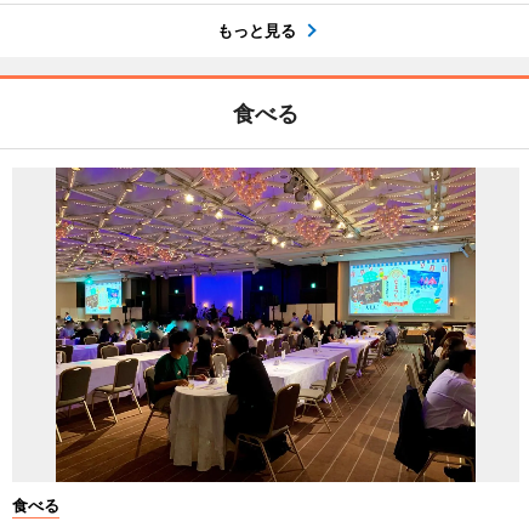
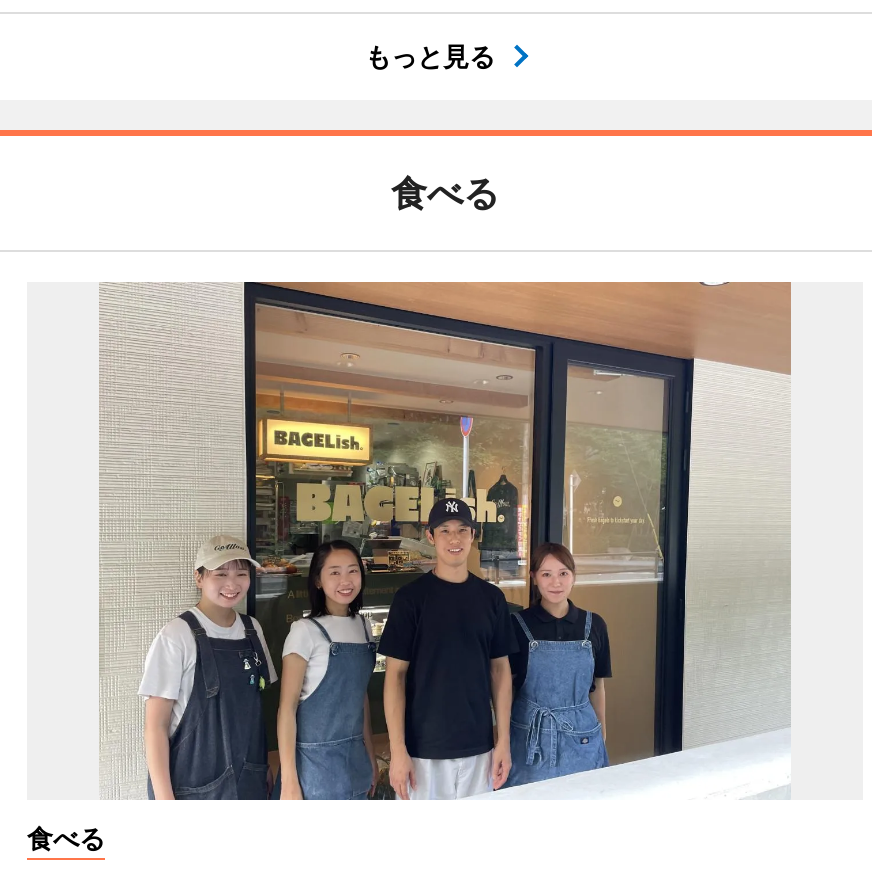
[55,166,477,483] [image] -> [99,280,791,802] [image]

